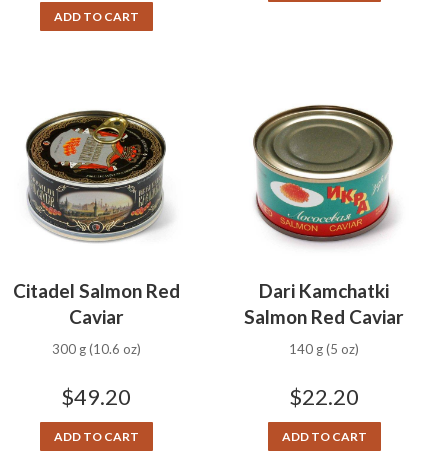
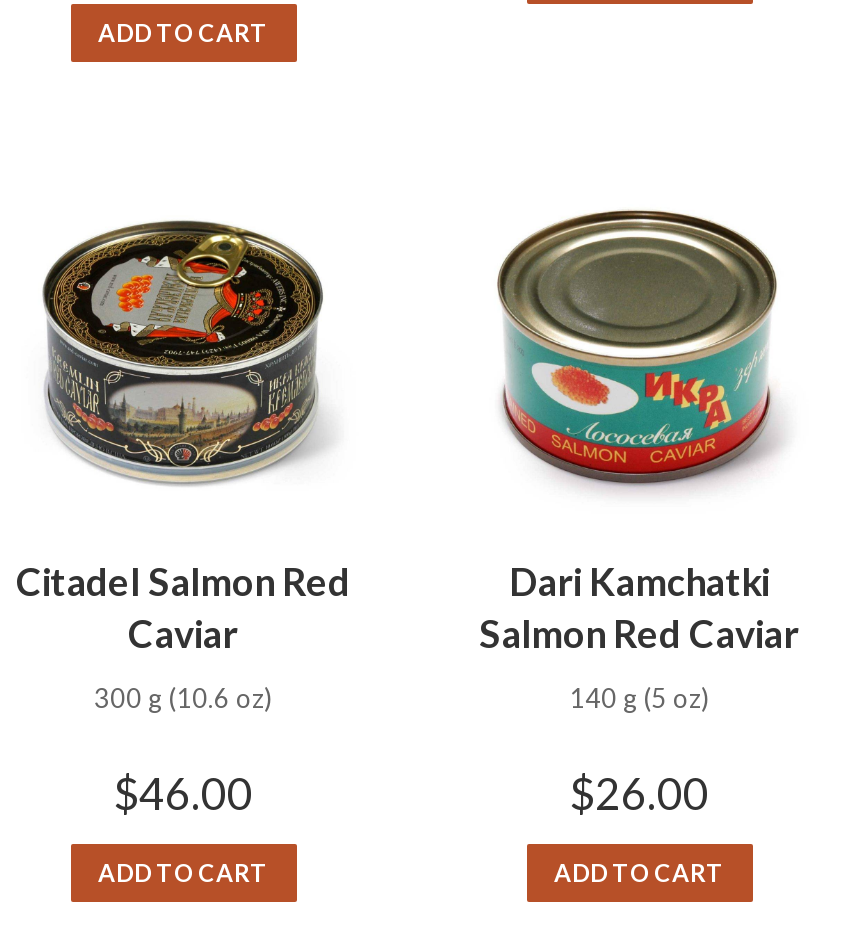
[61,383,131,410] $49.20 -> [113,766,253,820] $46.00
[289,383,359,410] $22.20 -> [569,766,709,820] $26.00

